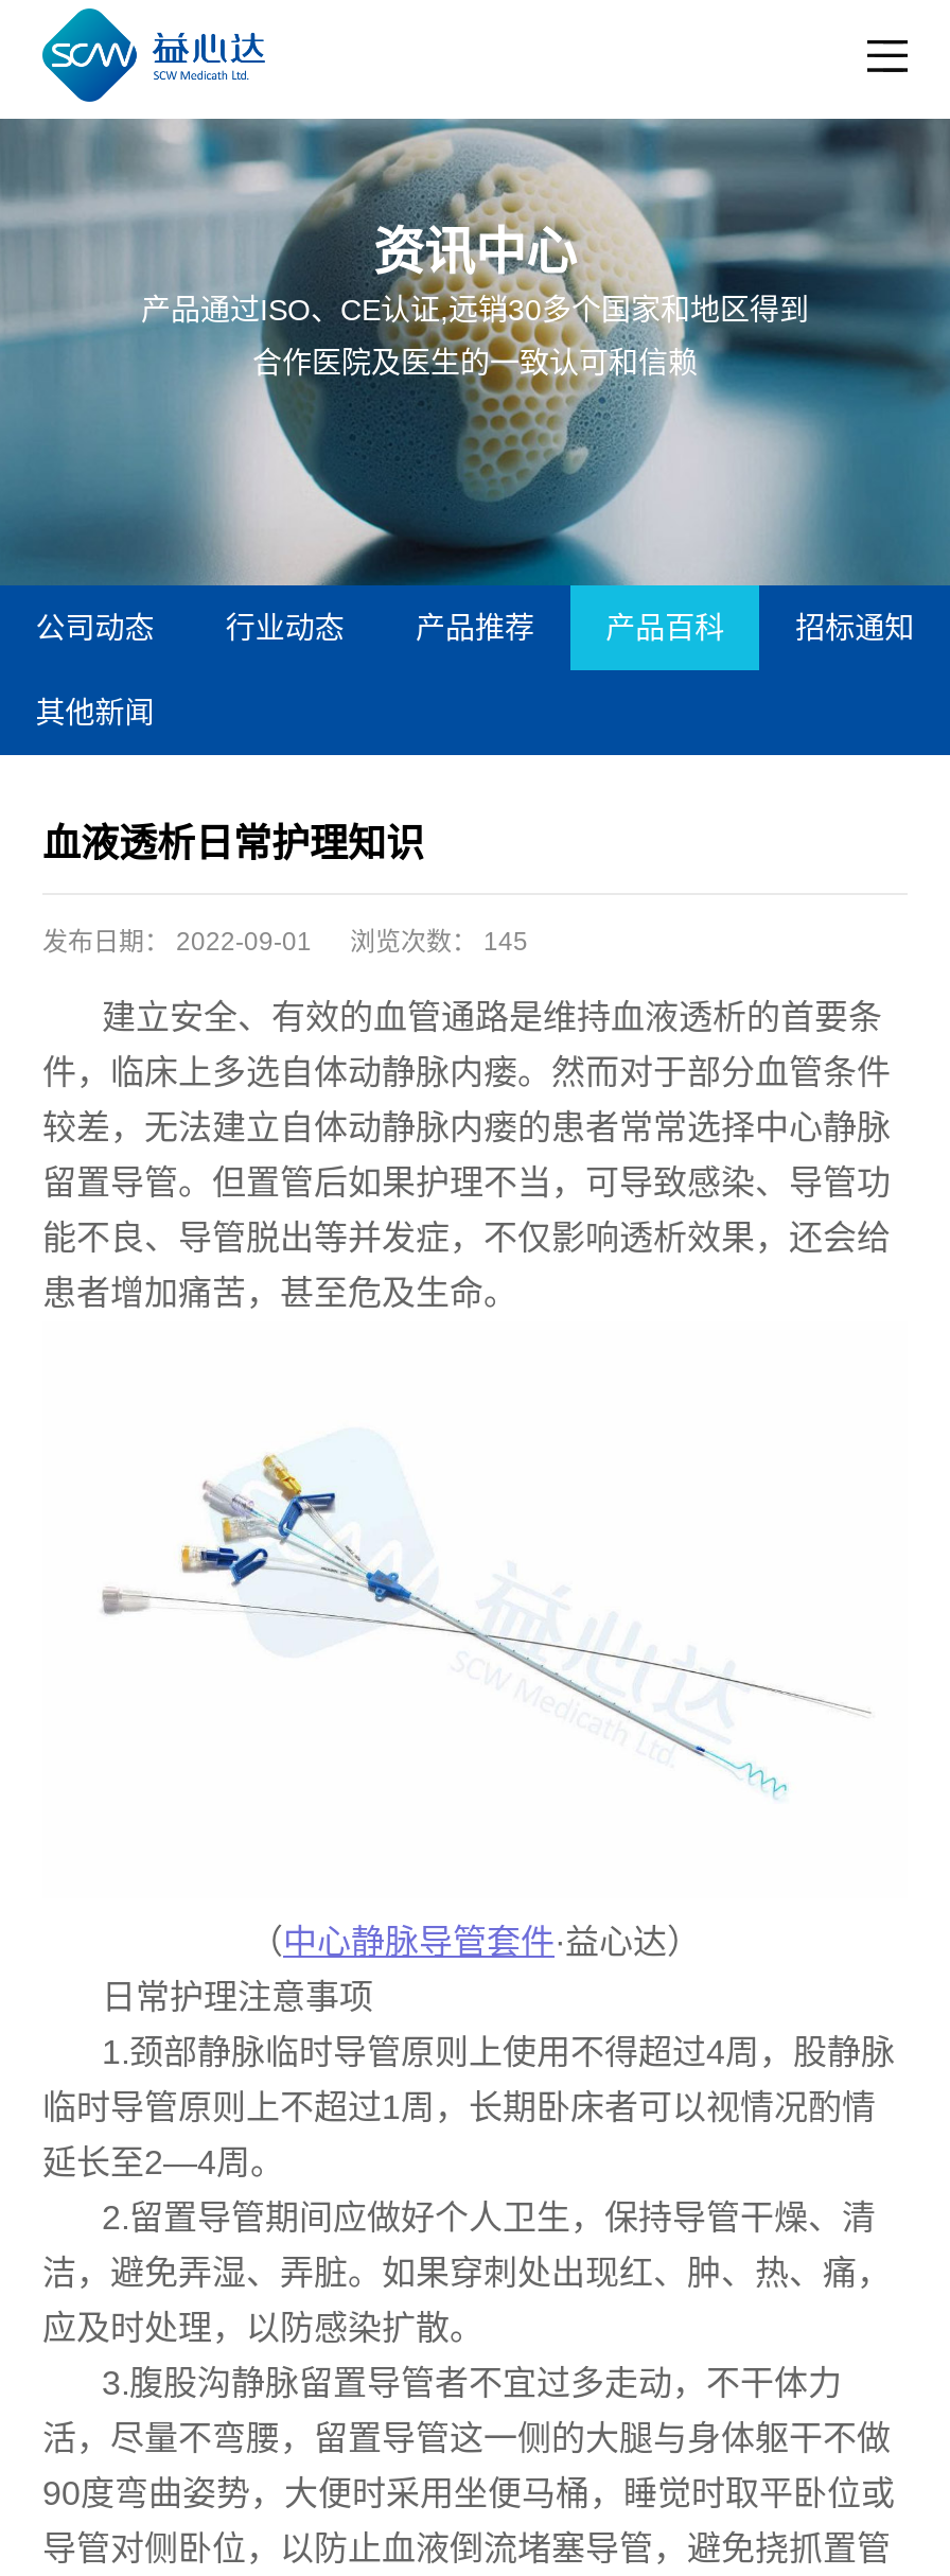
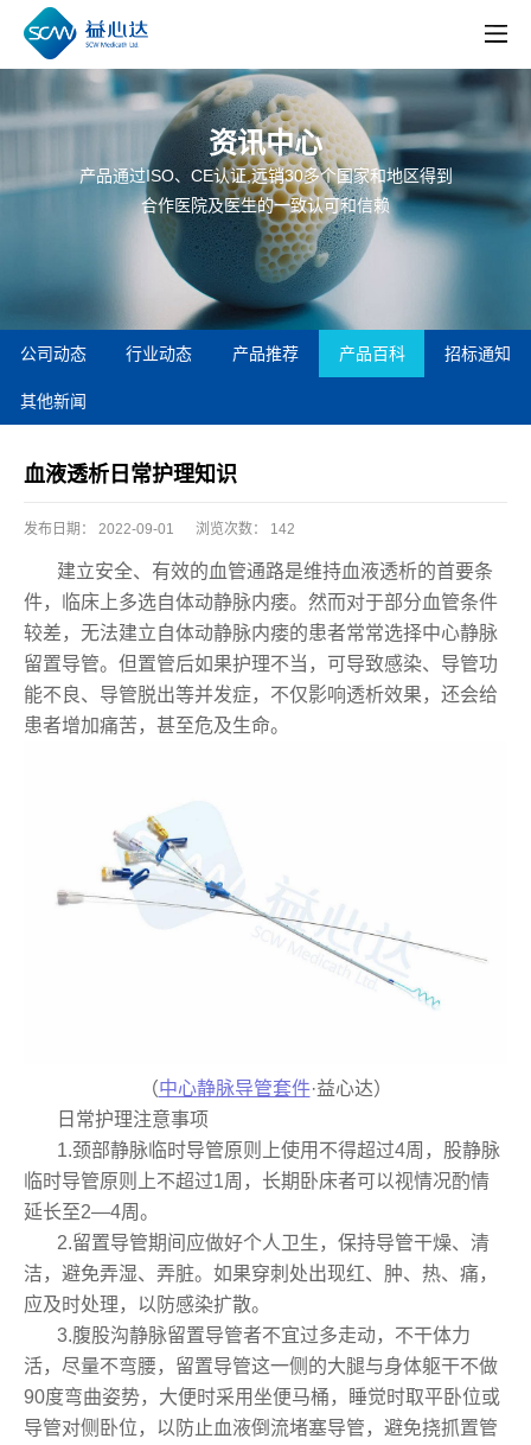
[42,928,528,958] 发布日期： 2022-09-01 浏览次数： 145 -> [24,521,295,538] 发布日期： 2022-09-01 浏览次数： 142

